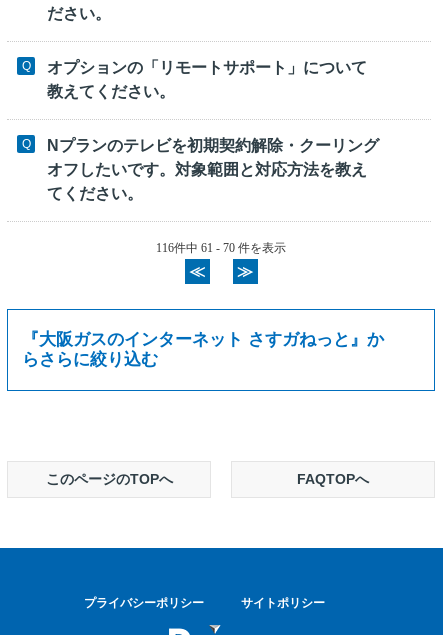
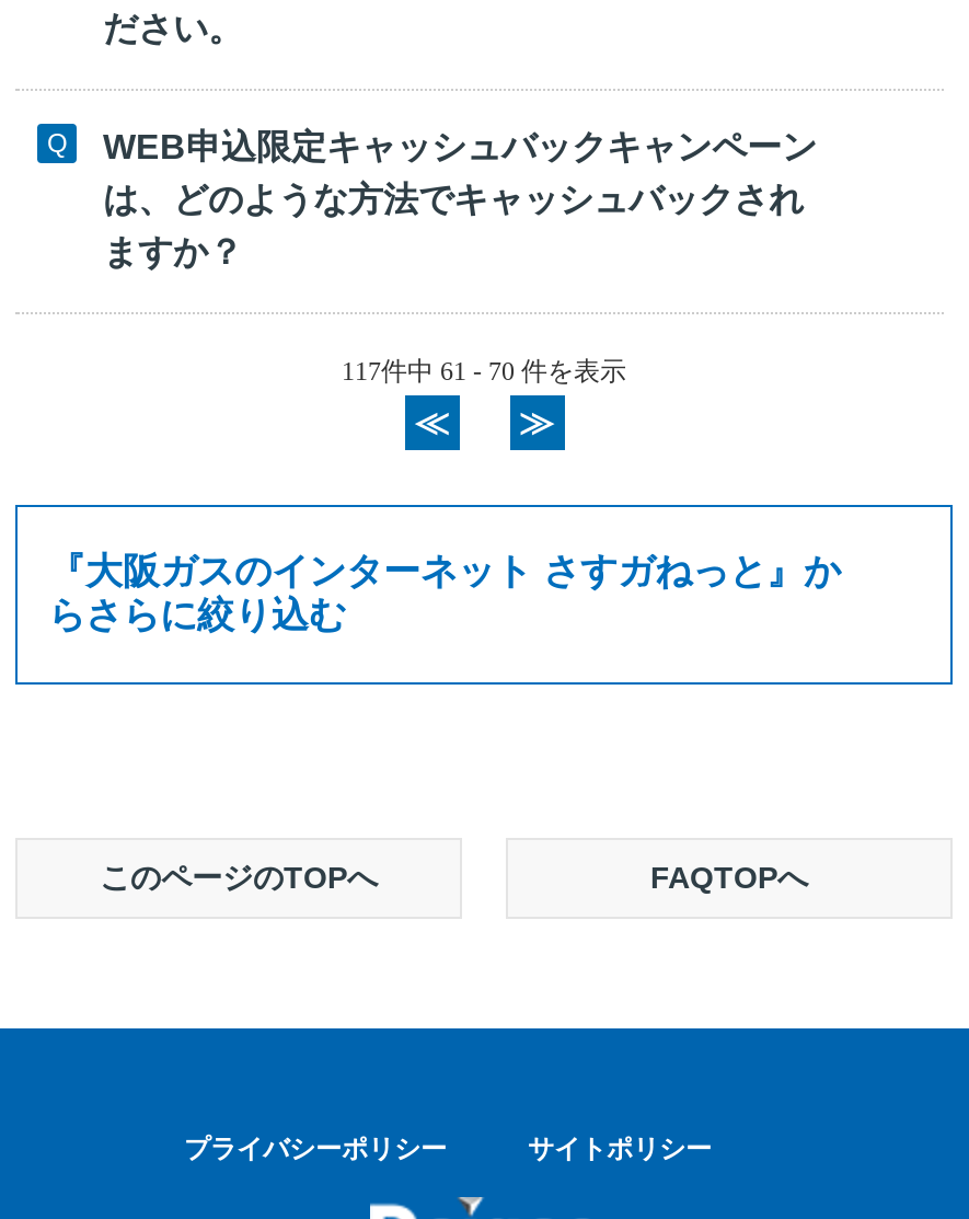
[47,59,379,255] オプションの「リモートサポート」について | 教えてください。 | Nプランのテレビを初期契約解除・クーリング | オフしたいです。対象範囲と対応方法を教え | てください。 | 116件中 61 - 70 件を表示 -> [103,128,817,386] WEB申込限定キャッシュバックキャンペーン | は、どのような方法でキャッシュバックされ | ますか？ | 117件中 61 - 70 件を表示

